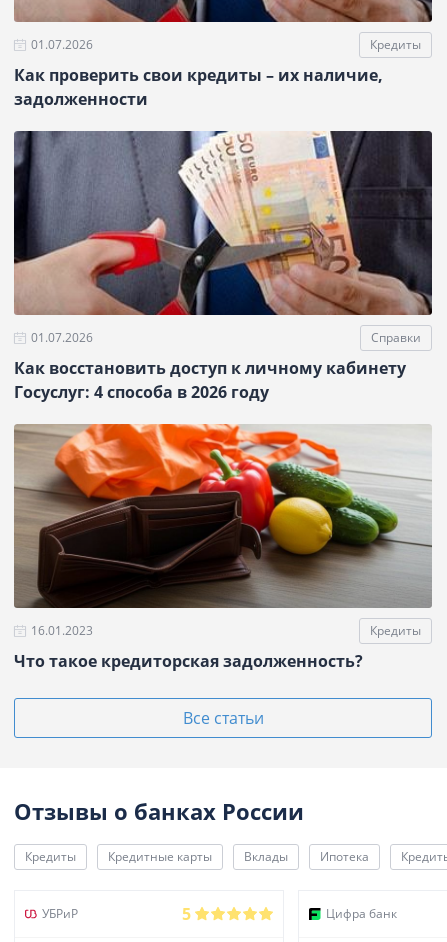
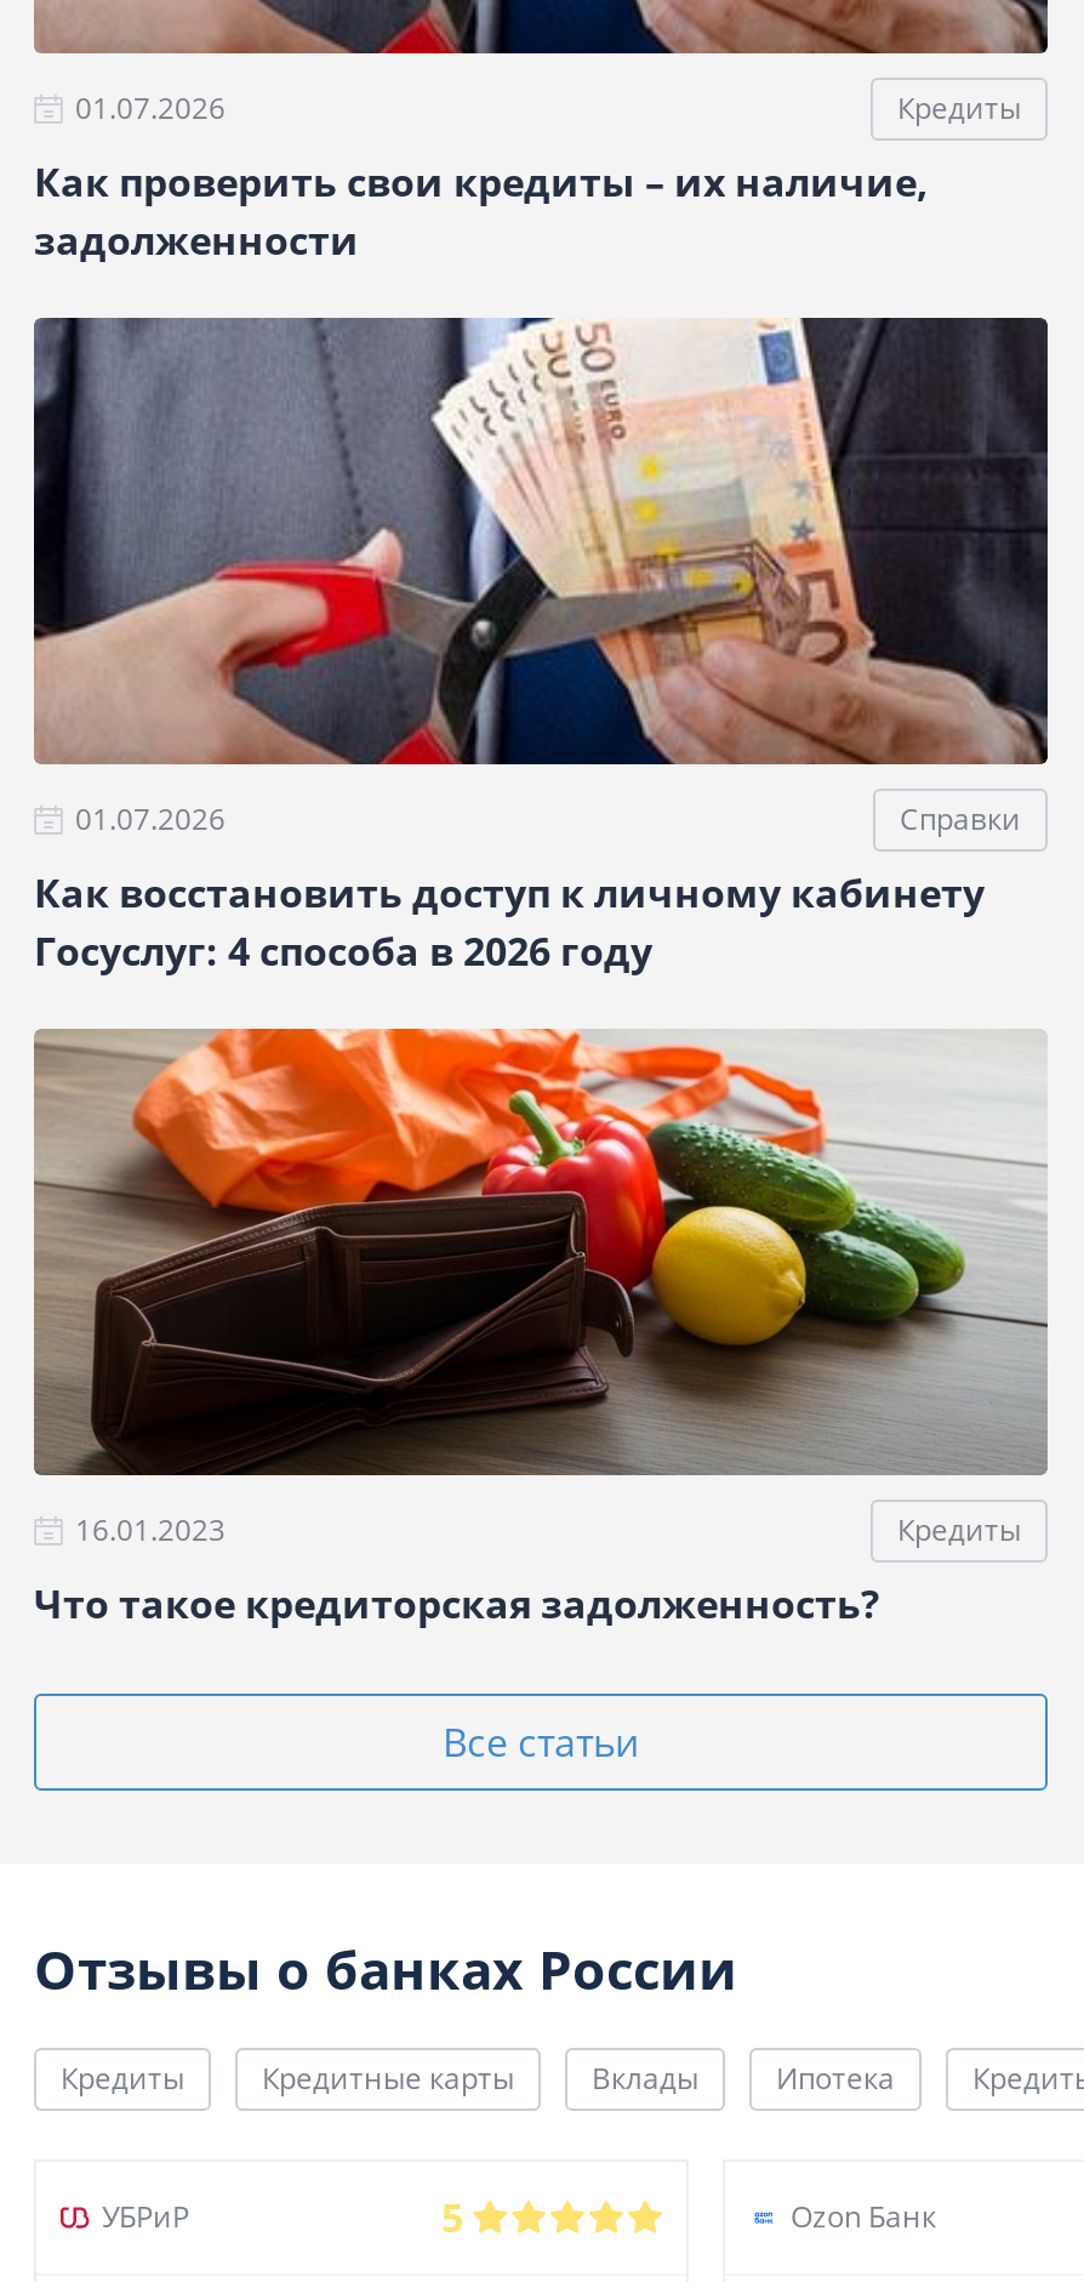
[326,905,397,922] Цифра банк -> [791,2196,936,2237] Ozon Банк

